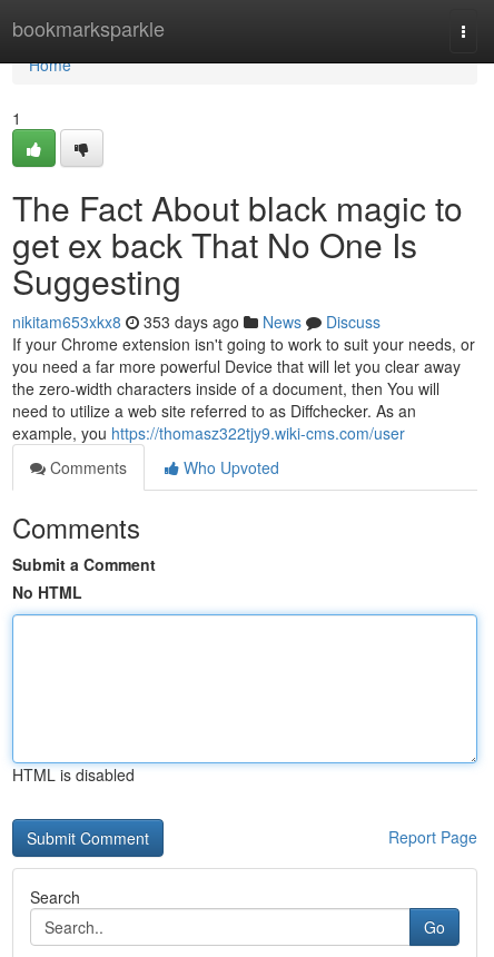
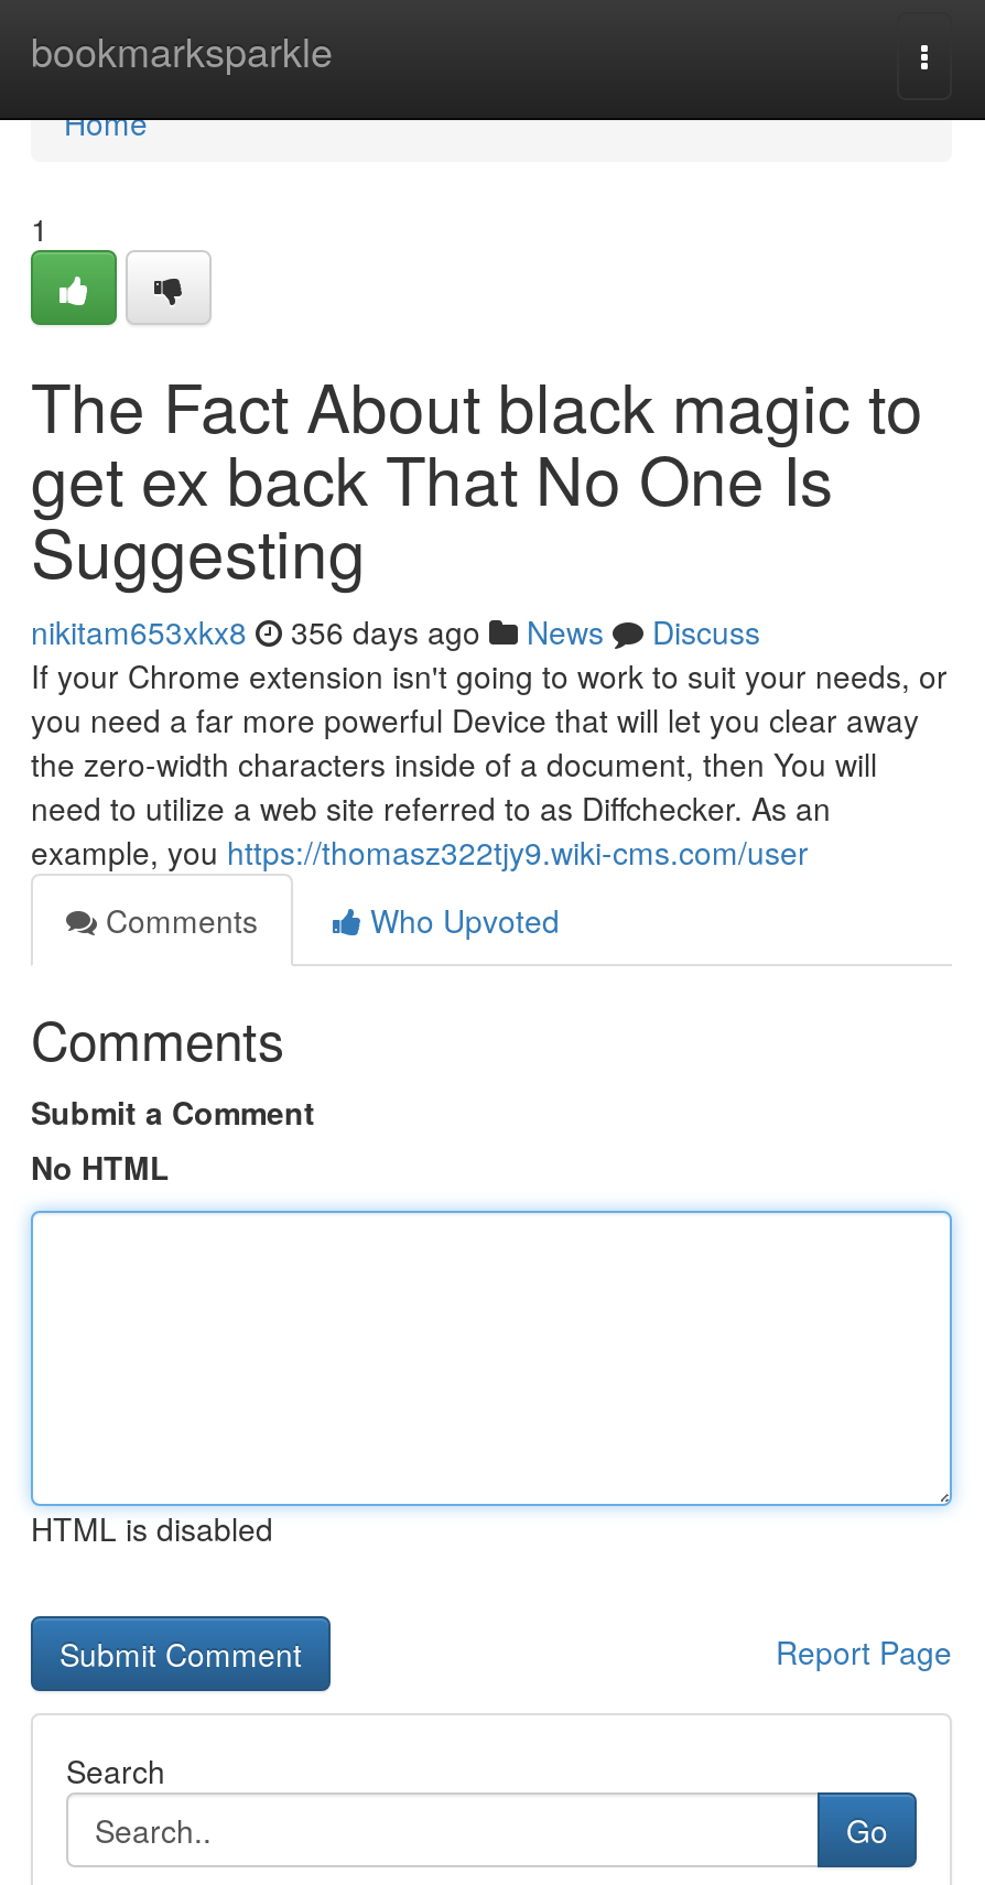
[12,310,381,333] nikitam653xkx8 353 days ago News Discuss -> [31,609,760,653] nikitam653xkx8 356 days ago News Discuss

